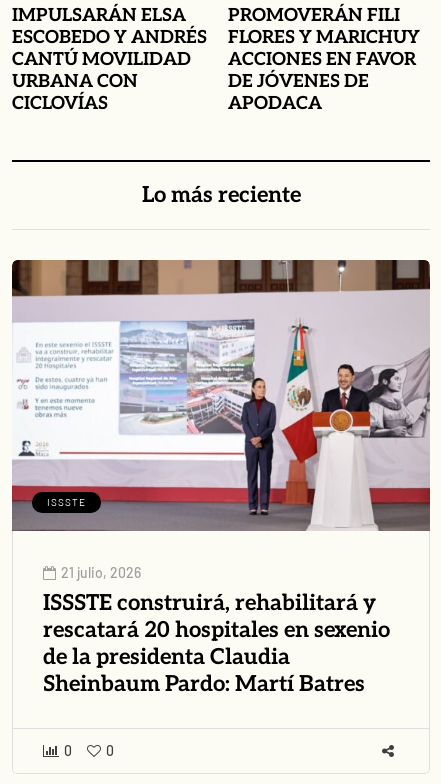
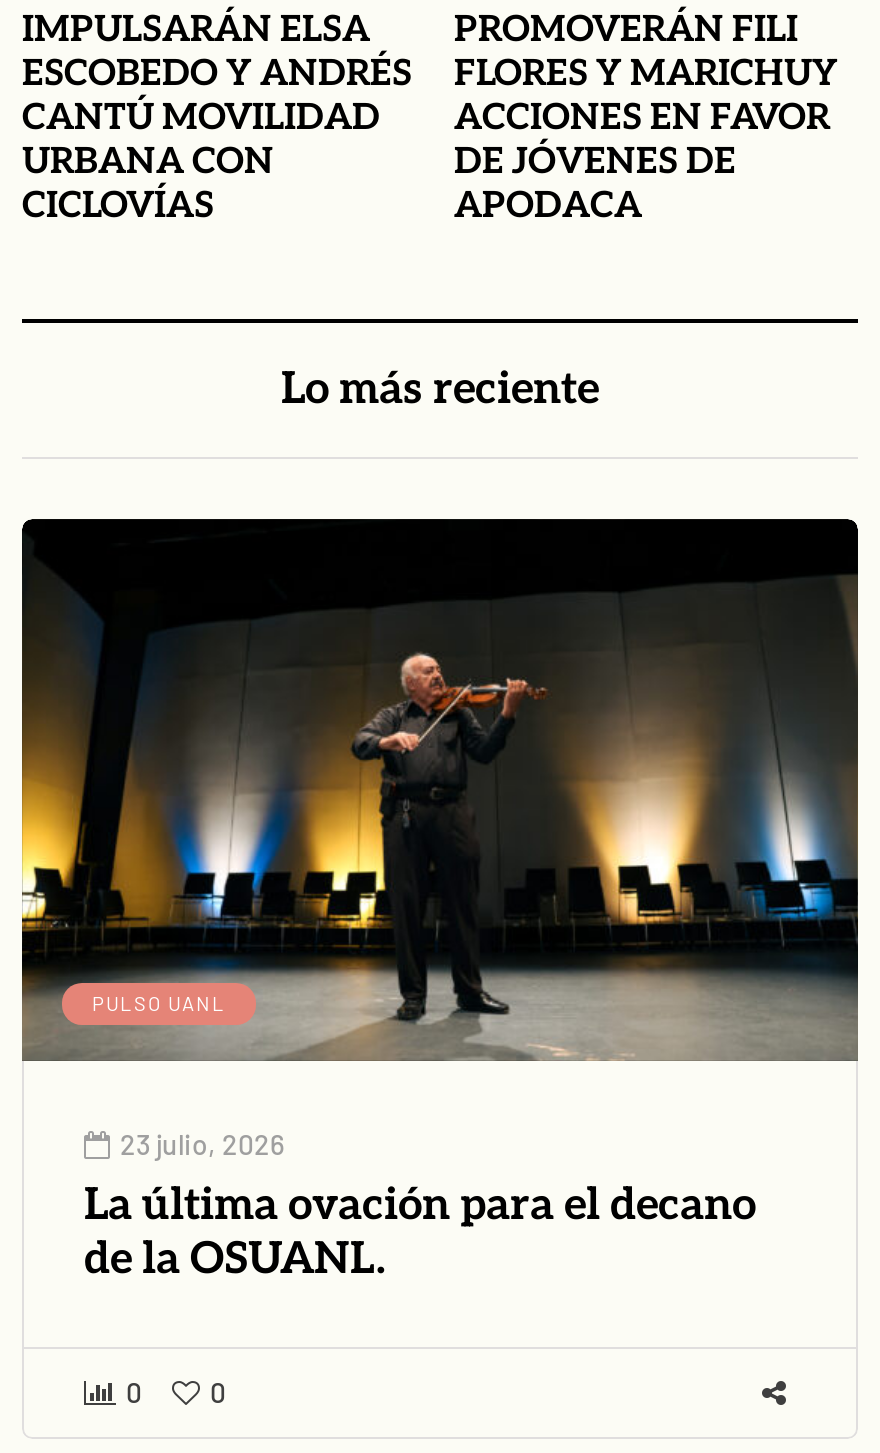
[11,259,430,531] [image] | ISSSTE -> [20,517,860,1057] [image] | PULSO UANL
[43,564,390,697] 21 julio, 2026 | ISSSTE construirá, rehabilitará y | rescatará 20 hospitales en sexenio | de la presidenta Claudia | Sheinbaum Pardo: Martí Batres -> [84,1127,756,1285] 23 julio, 2026 | La última ovación para el decano | de la OSUANL.

